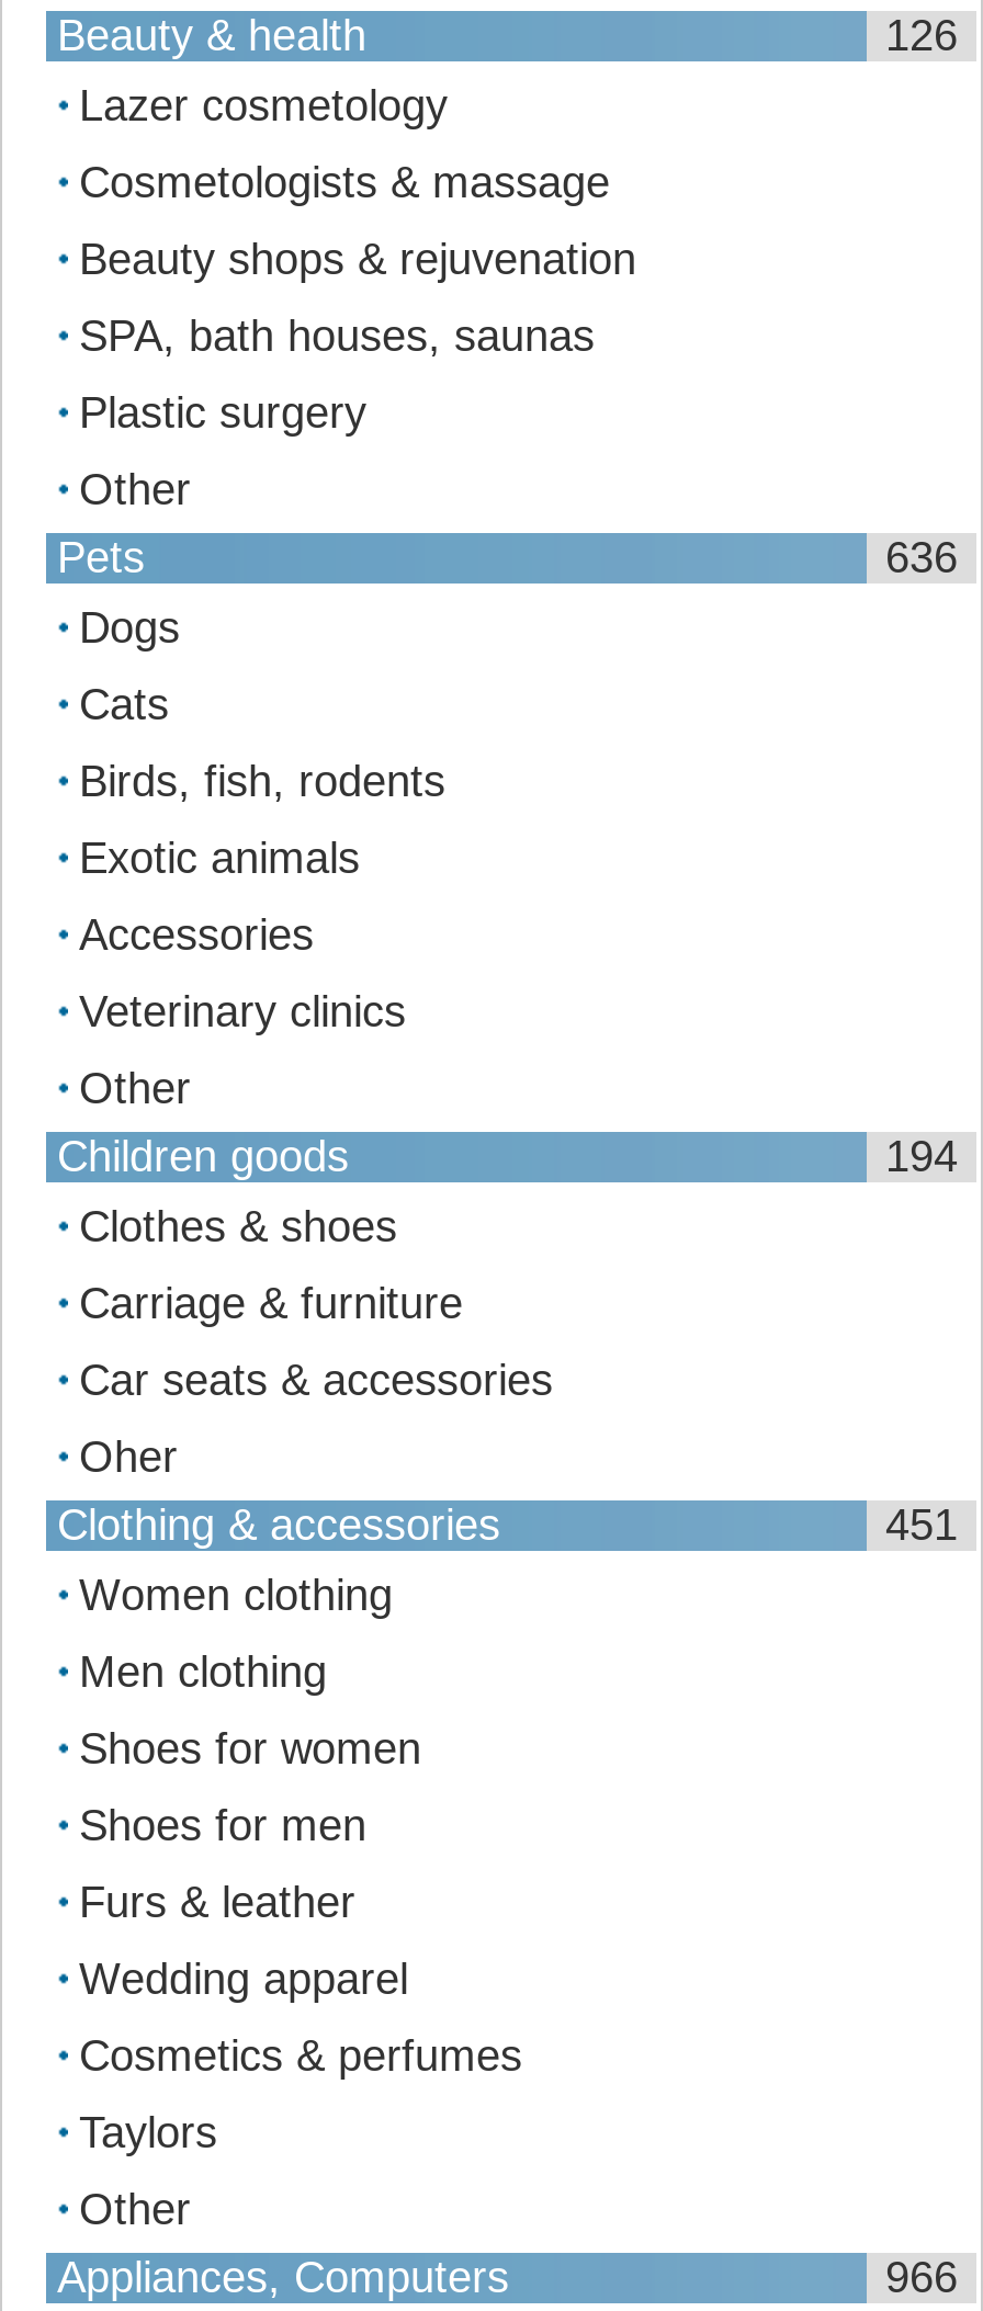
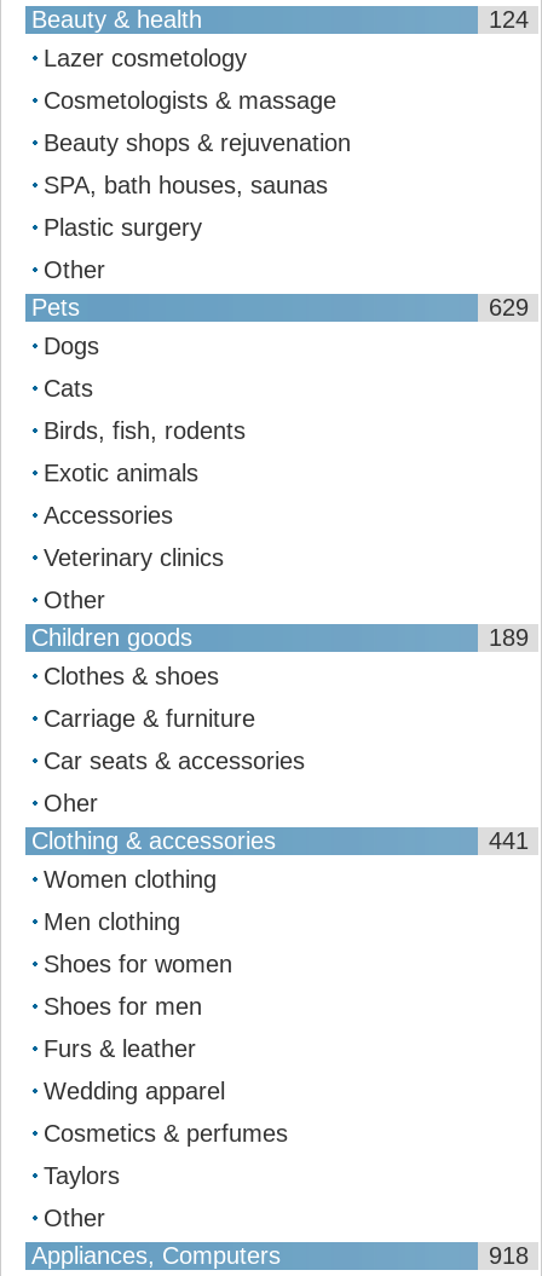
[885,11,958,59] 126 -> [488,6,528,33] 124
[885,533,958,581] 636 -> [488,294,528,321] 629
[885,1132,958,1180] 194 -> [488,624,528,651] 189
[885,1500,958,1549] 451 -> [488,827,528,854] 441
[885,2253,958,2301] 966 -> [488,1242,528,1269] 918

